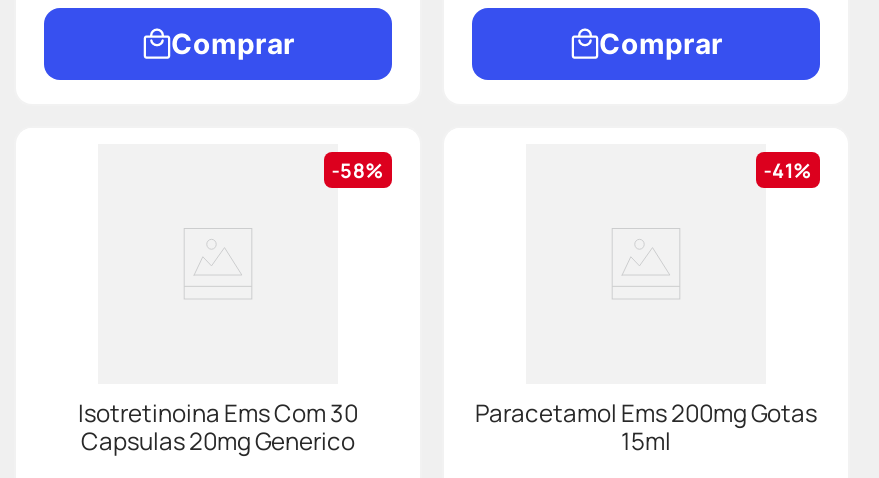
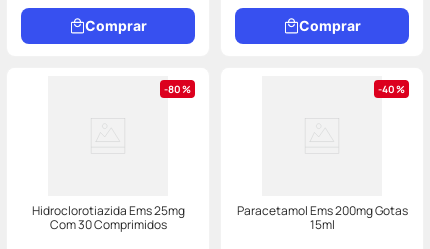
[340,156,384,184] 58% -> [168,82,191,96] 80%
[772,156,812,184] 41% -> [382,82,405,96] 40%
[78,396,358,458] Isotretinoina Ems Com 30 | Capsulas 20mg Generico -> [31,202,184,233] Hidroclorotiazida Ems 25mg | Com 30 Comprimidos

